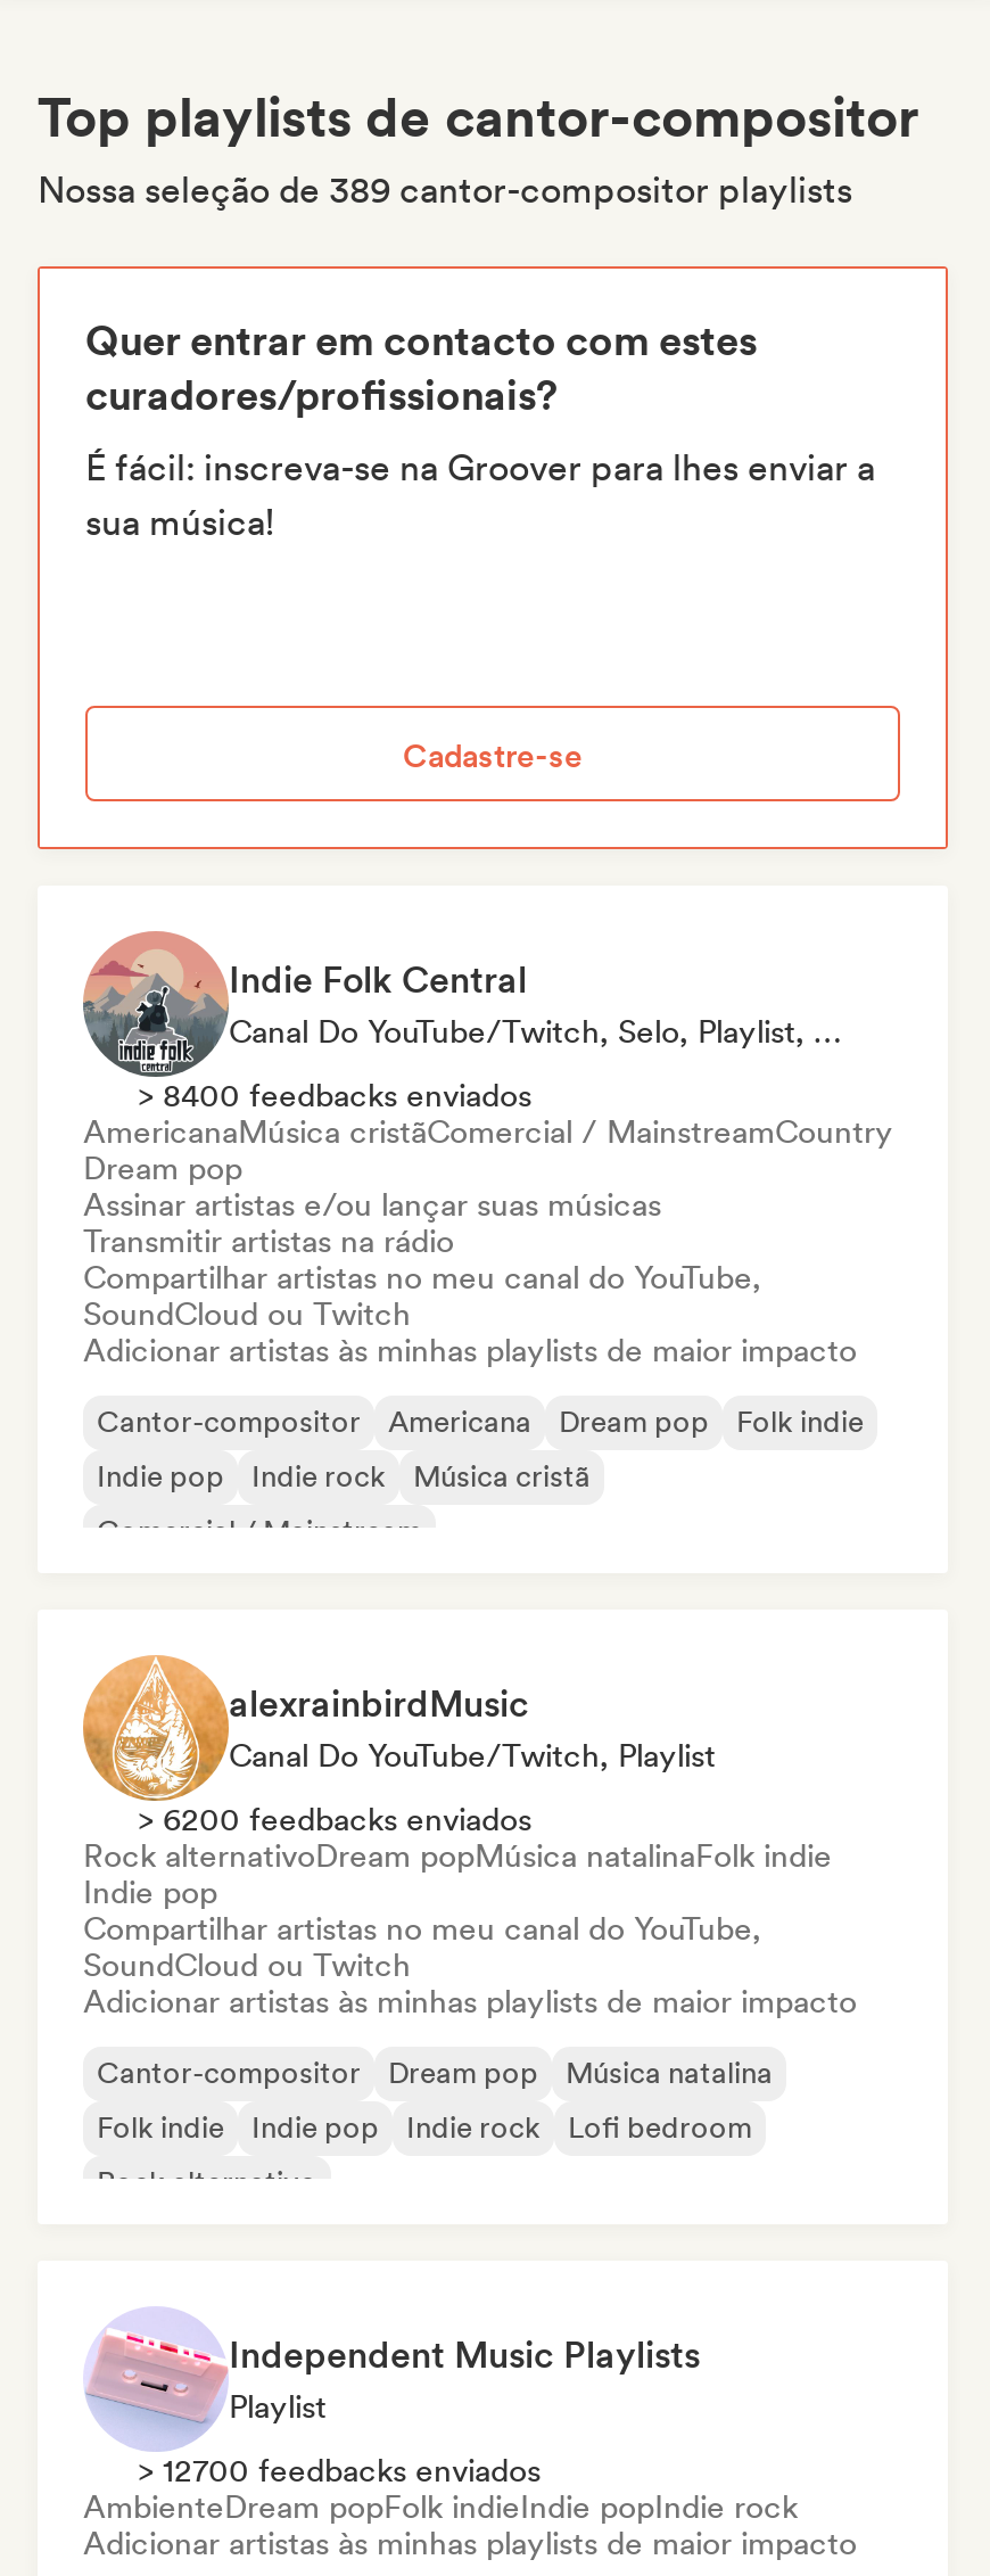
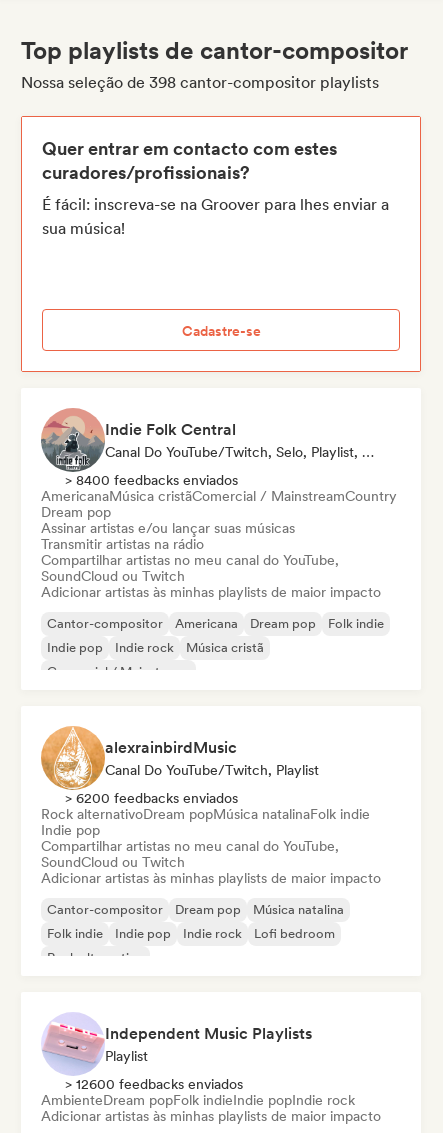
[38,168,852,212] Nossa seleção de 389 cantor-compositor playlists -> [21,73,379,92] Nossa seleção de 398 cantor-compositor playlists
[138,2452,541,2488] > 12700 feedbacks enviados -> [65,1076,243,1092] > 12600 feedbacks enviados

